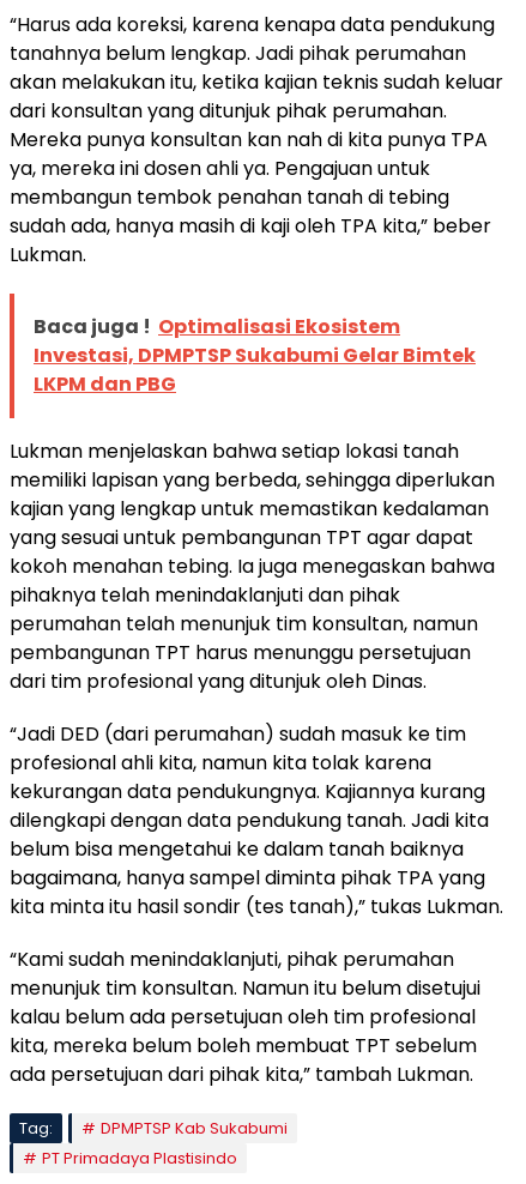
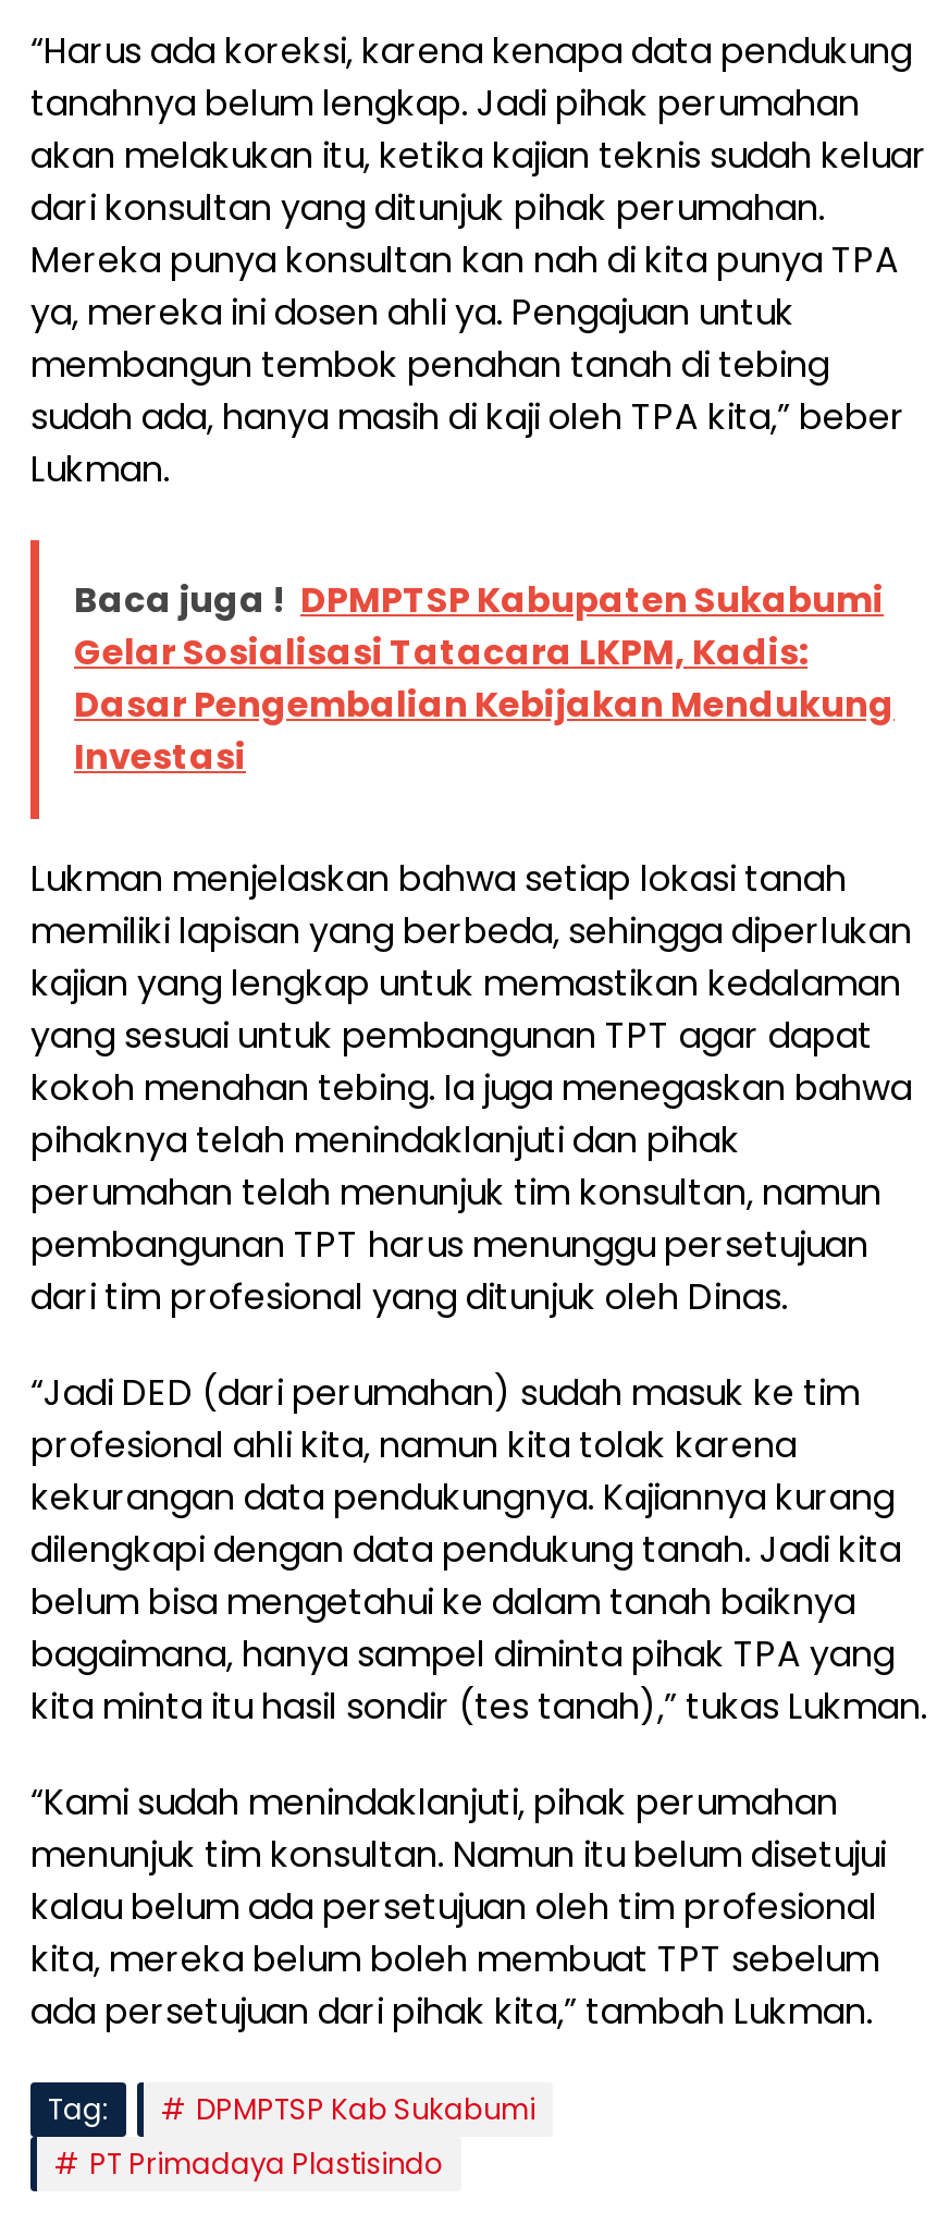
[34,313,476,398] Baca juga ! Optimalisasi Ekosistem | Investasi, DPMPTSP Sukabumi Gelar Bimtek | LKPM dan PBG -> [74,575,895,782] Baca juga ! DPMPTSP Kabupaten Sukabumi | Gelar Sosialisasi Tatacara LKPM, Kadis: | Dasar Pengembalian Kebijakan Mendukung | Investasi

